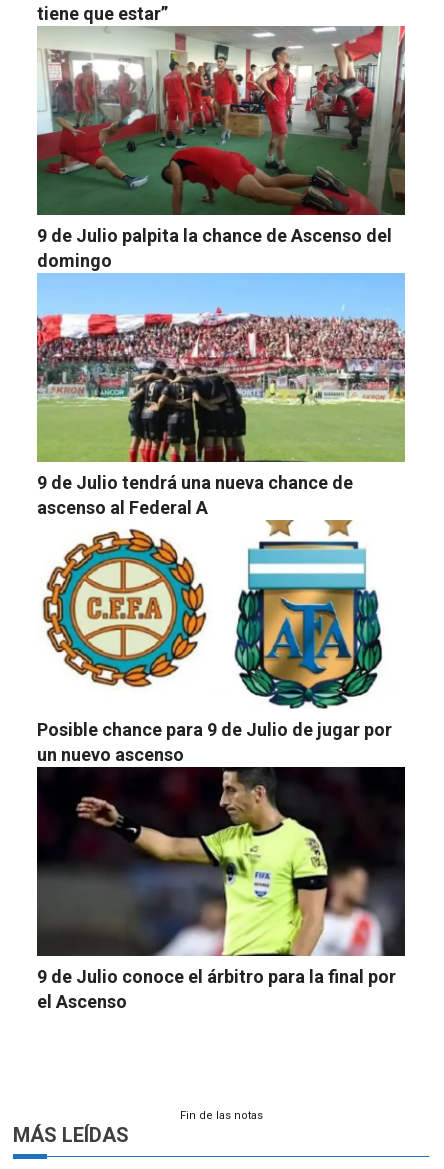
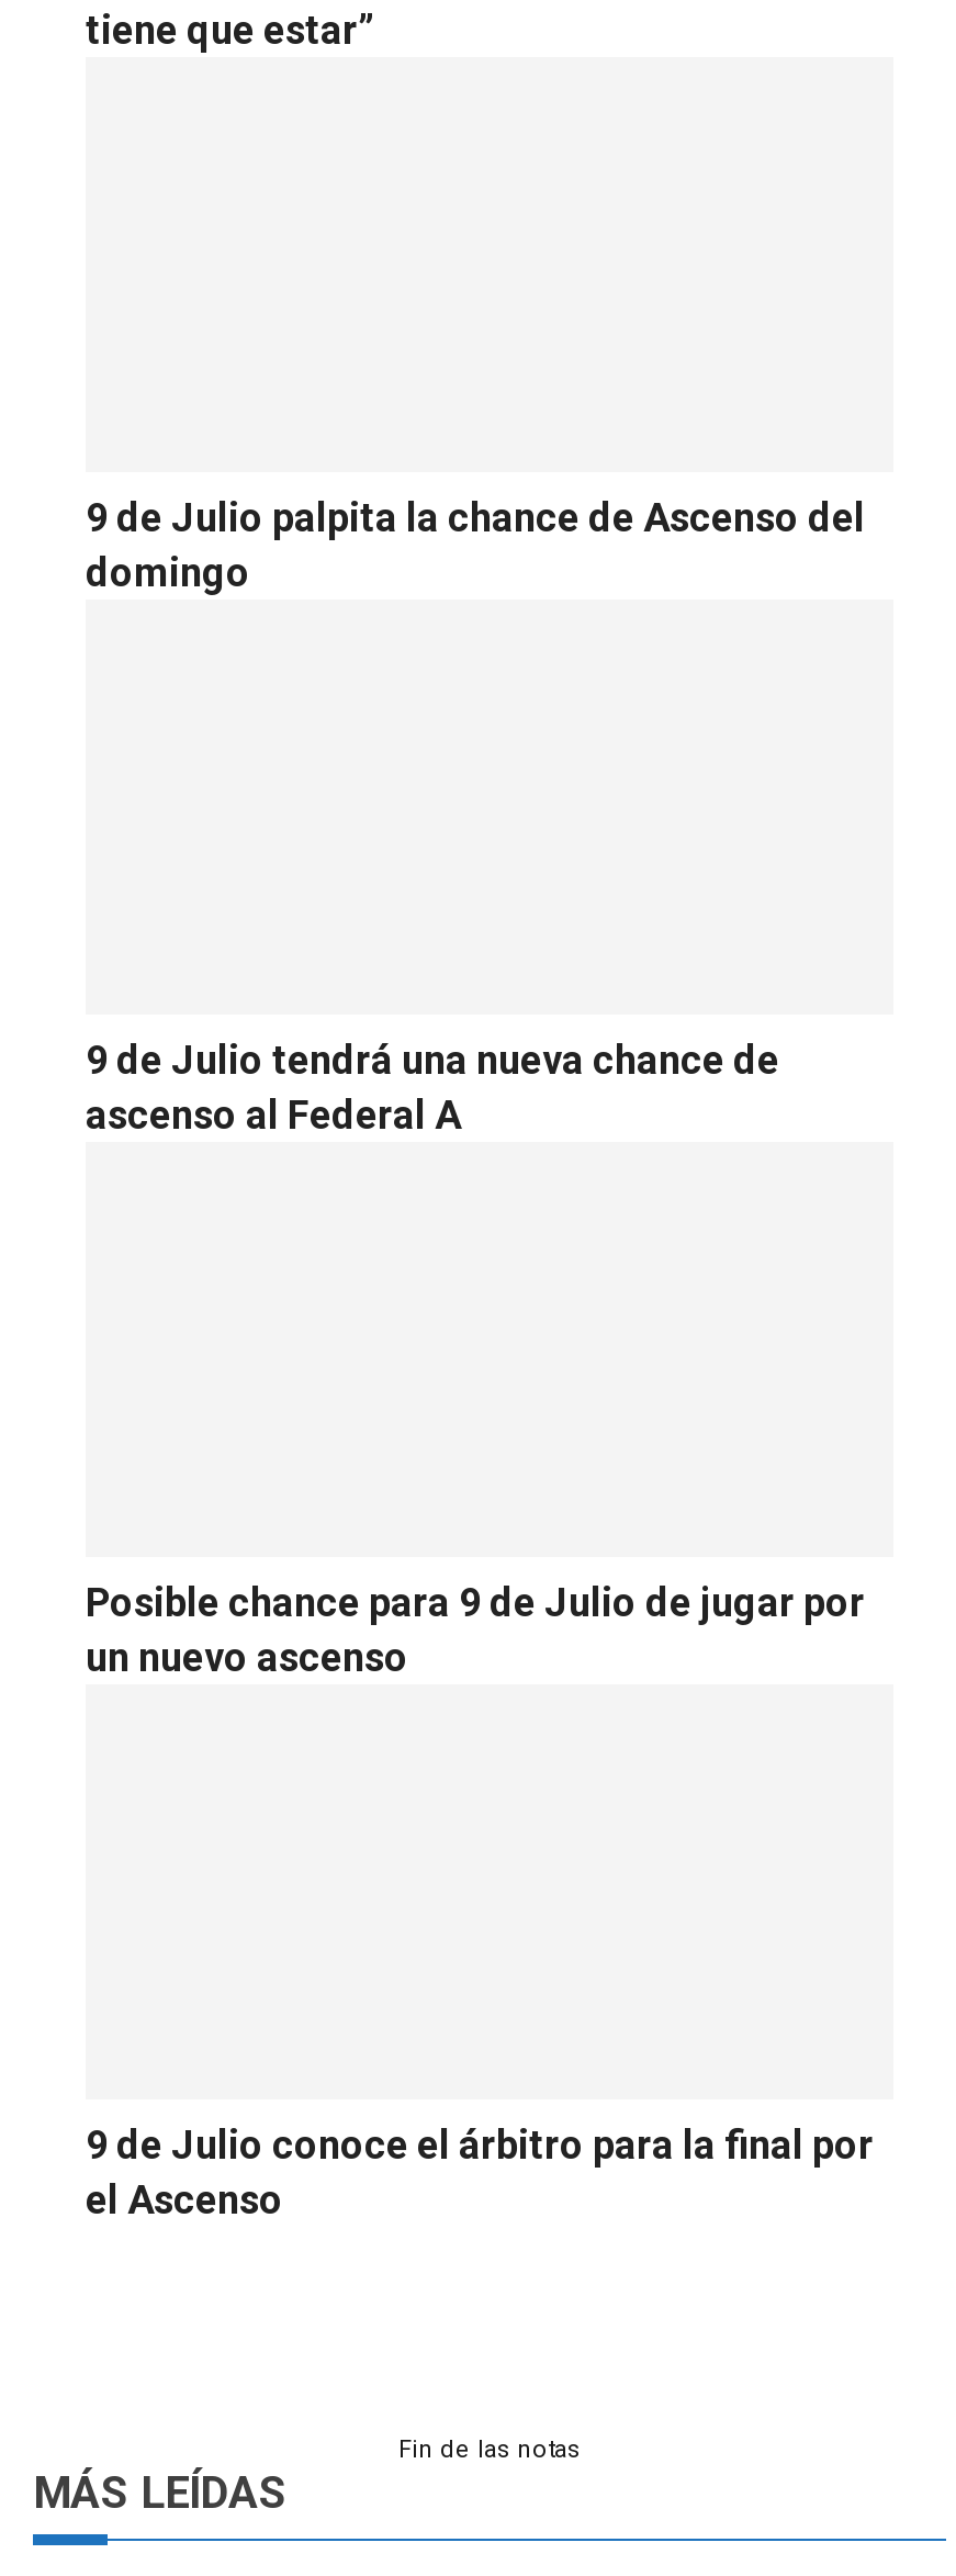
[36,25,406,216] [image] -> none
[36,272,406,463] [image] -> none
[234,519,383,710] [image] -> none
[42,528,207,688] [image] -> none
[36,766,406,957] [image] -> none

